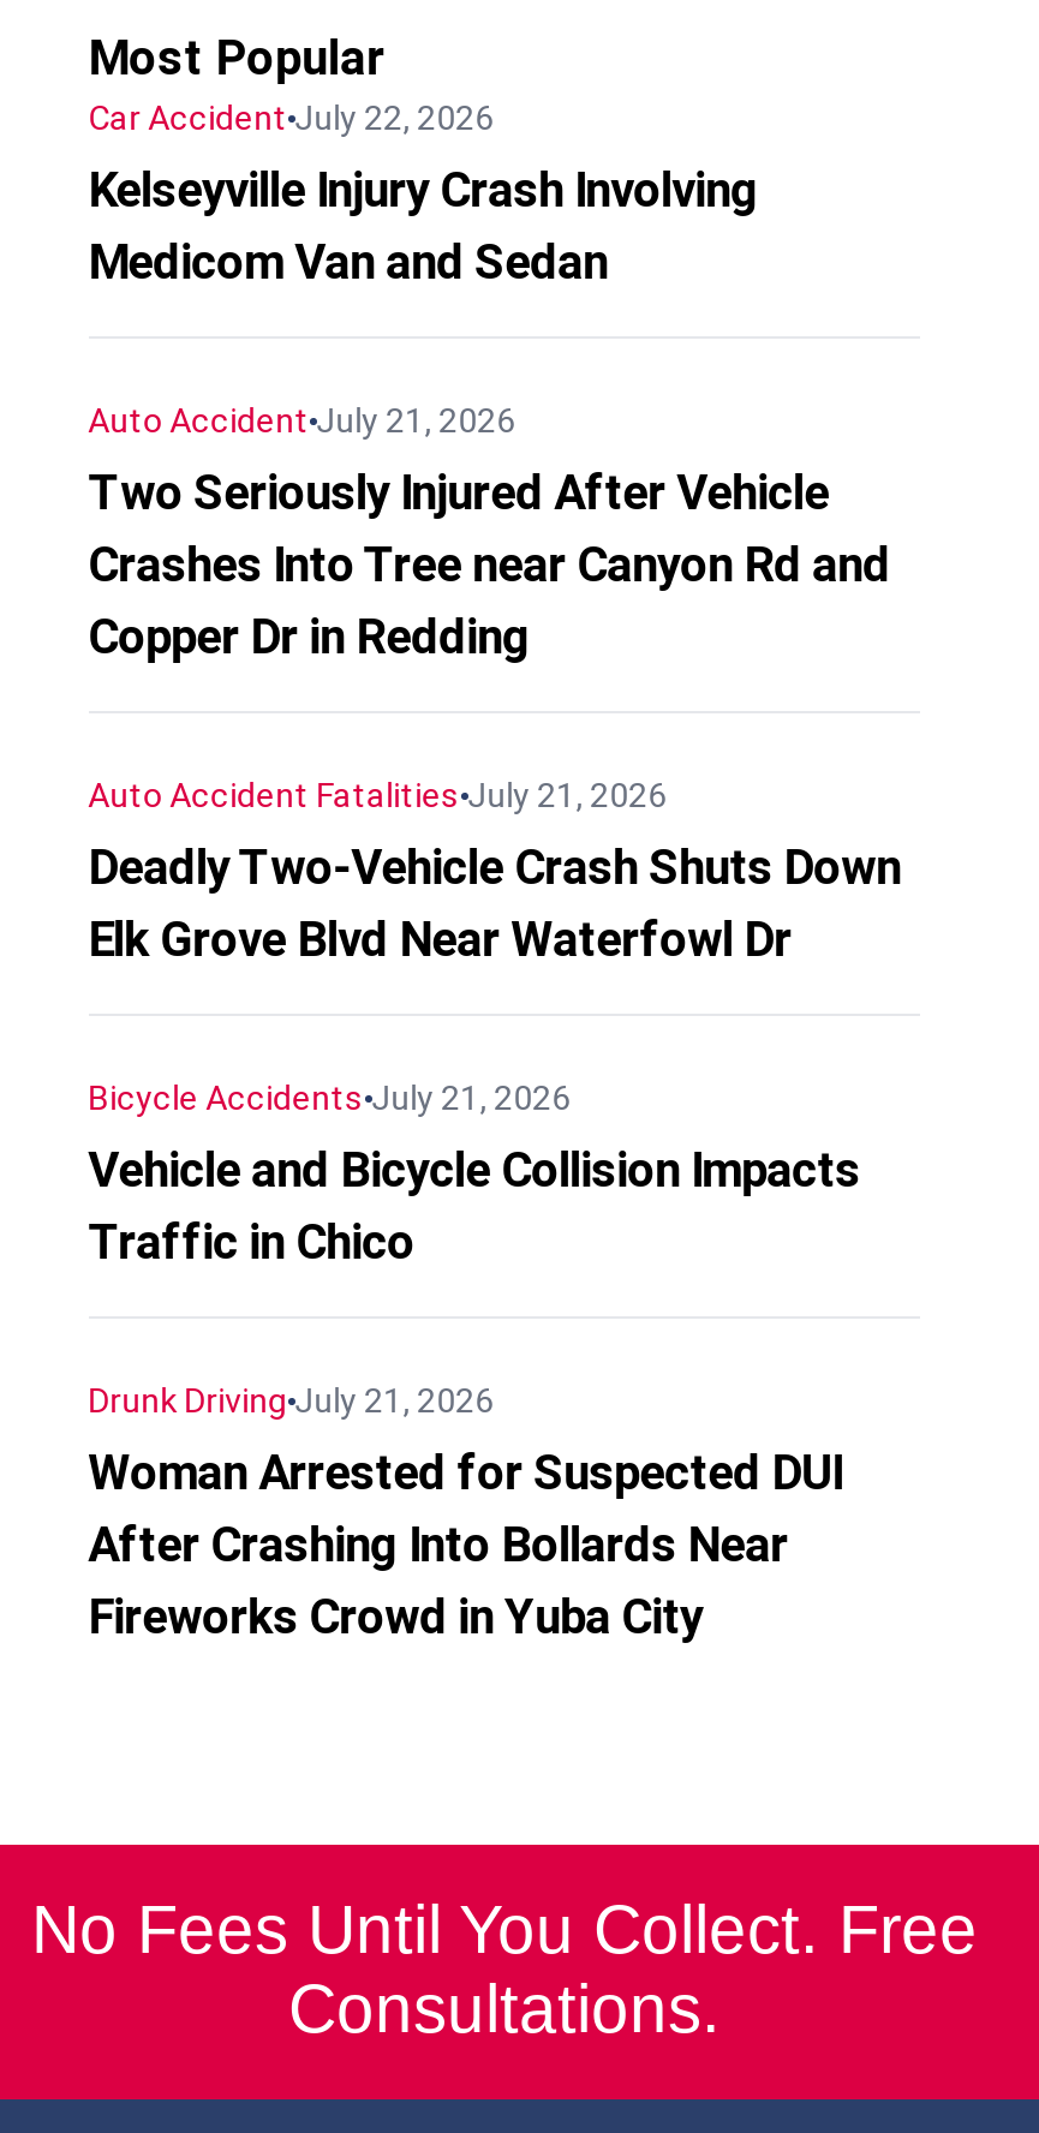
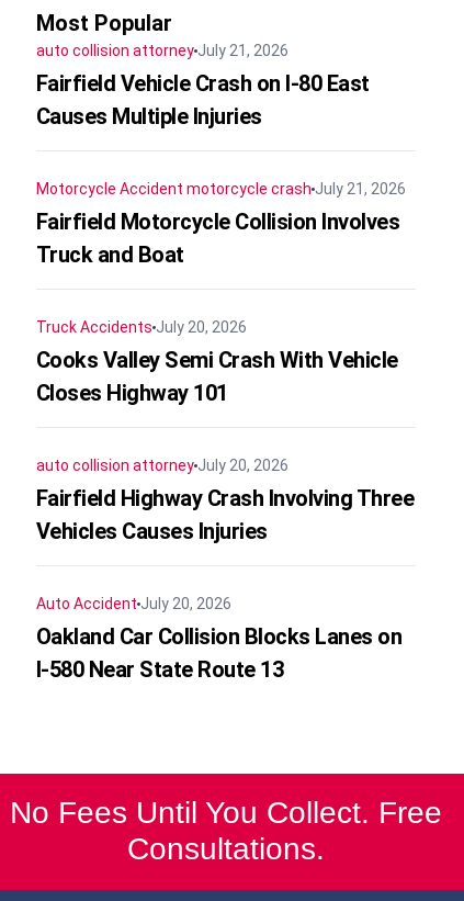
[88,98,758,290] Car Accident July 22, 2026 | Kelseyville Injury Crash Involving | Medicom Van and Sedan -> [36,42,369,129] auto collision attorney July 21, 2026 | Fairfield Vehicle Crash on I-80 East | Causes Multiple Injuries
[88,401,891,665] Auto Accident July 21, 2026 | Two Seriously Injured After Vehicle | Crashes Into Tree near Canyon Rd and | Copper Dr in Redding -> [36,180,406,268] Motorcycle Accident motorcycle crash July 21, 2026 | Fairfield Motorcycle Collision Involves | Truck and Boat
[88,776,901,968] Auto Accident Fatalities July 21, 2026 | Deadly Two-Vehicle Crash Shuts Down | Elk Grove Blvd Near Waterfowl Dr -> [36,318,398,406] Truck Accidents July 20, 2026 | Cooks Valley Semi Crash With Vehicle | Closes Highway 101
[88,1078,861,1270] Bicycle Accidents July 21, 2026 | Vehicle and Bicycle Collision Impacts | Traffic in Chico -> [36,456,414,544] auto collision attorney July 20, 2026 | Fairfield Highway Crash Involving Three | Vehicles Causes Injuries
[88,1381,842,1645] Drunk Driving July 21, 2026 | Woman Arrested for Suspected DUI | After Crashing Into Bollards Near | Fireworks Crowd in Yuba City -> [36,595,402,682] Auto Accident July 20, 2026 | Oakland Car Collision Blocks Lanes on | I-580 Near State Route 13

